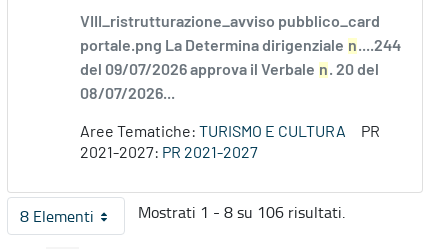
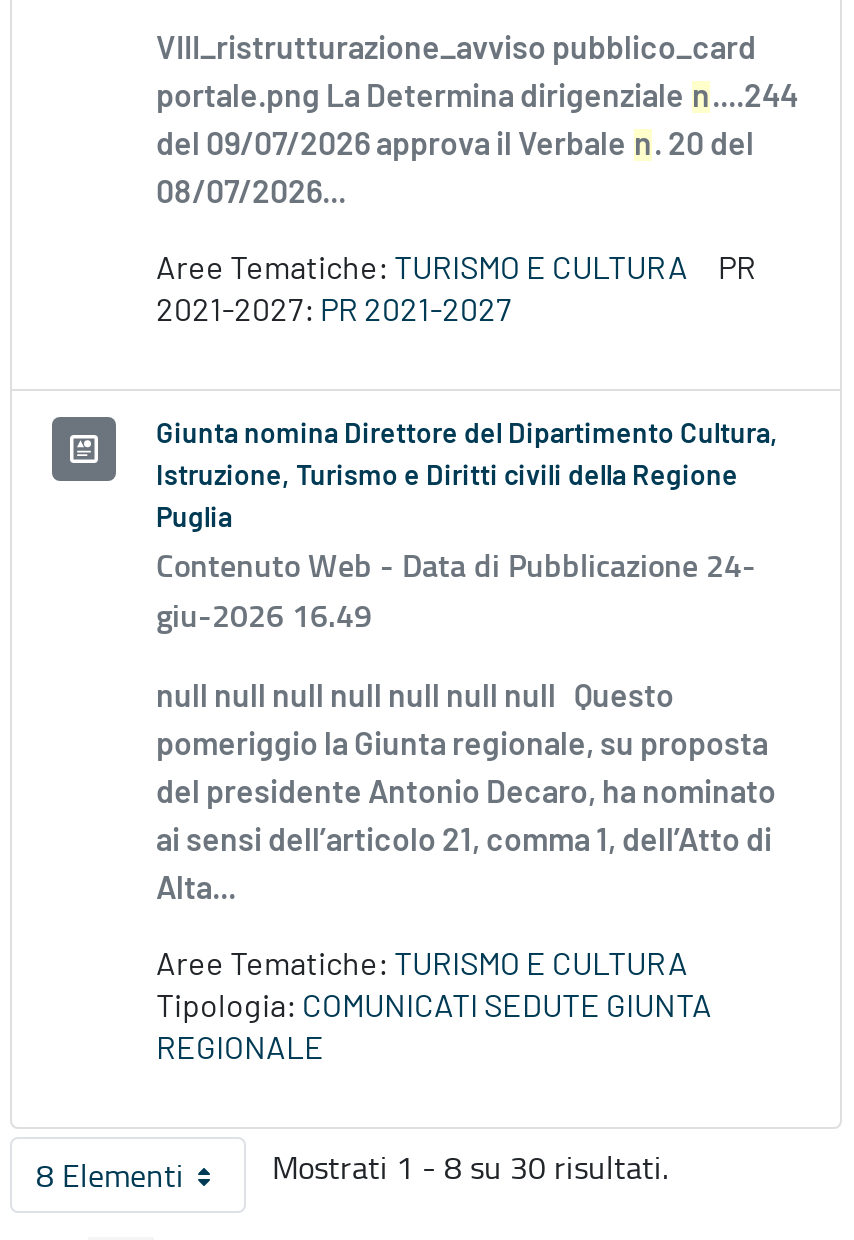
none -> [50,415,778,1066] [image] | Giunta nomina Direttore del Dipartimento Cultura, | Istruzione, Turismo e Diritti civili della Regione | Puglia | Contenuto Web - Data di Pubblicazione 24- | giu-2026 16.49 | null null null null null null null Questo | pomeriggio la Giunta regionale, su proposta | del presidente Antonio Decaro, ha nominato | ai sensi dell’articolo 21, comma 1, dell’Atto di | Alta... | Aree Tematiche: TURISMO E CULTURA | Tipologia: COMUNICATI SEDUTE GIUNTA | REGIONALE
[138,201,345,223] Mostrati 1 - 8 su 106 risultati. -> [272,1146,668,1190] Mostrati 1 - 8 su 30 risultati.

